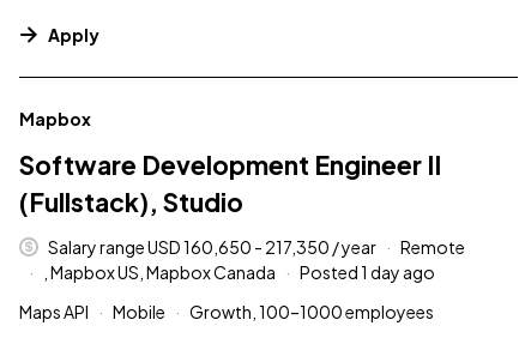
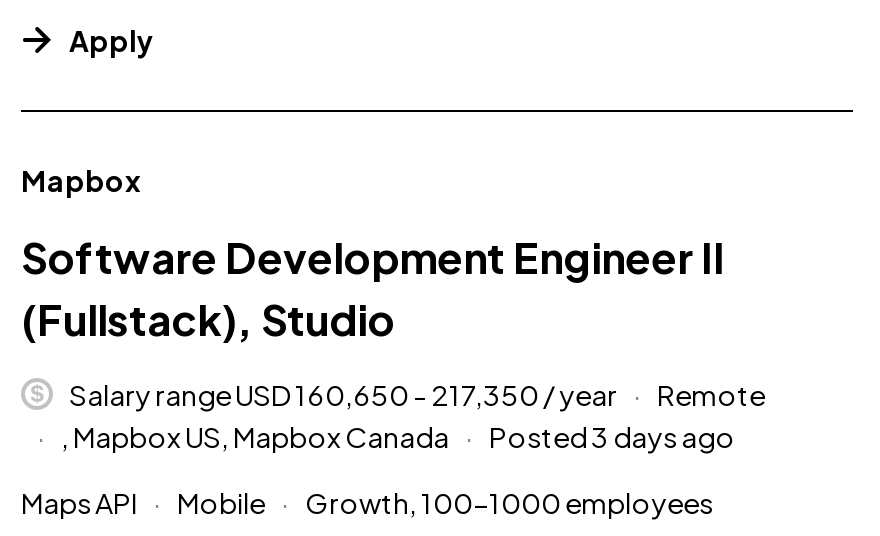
[300,261,435,283] Posted 1 day ago -> [489,418,735,454] Posted 3 days ago

